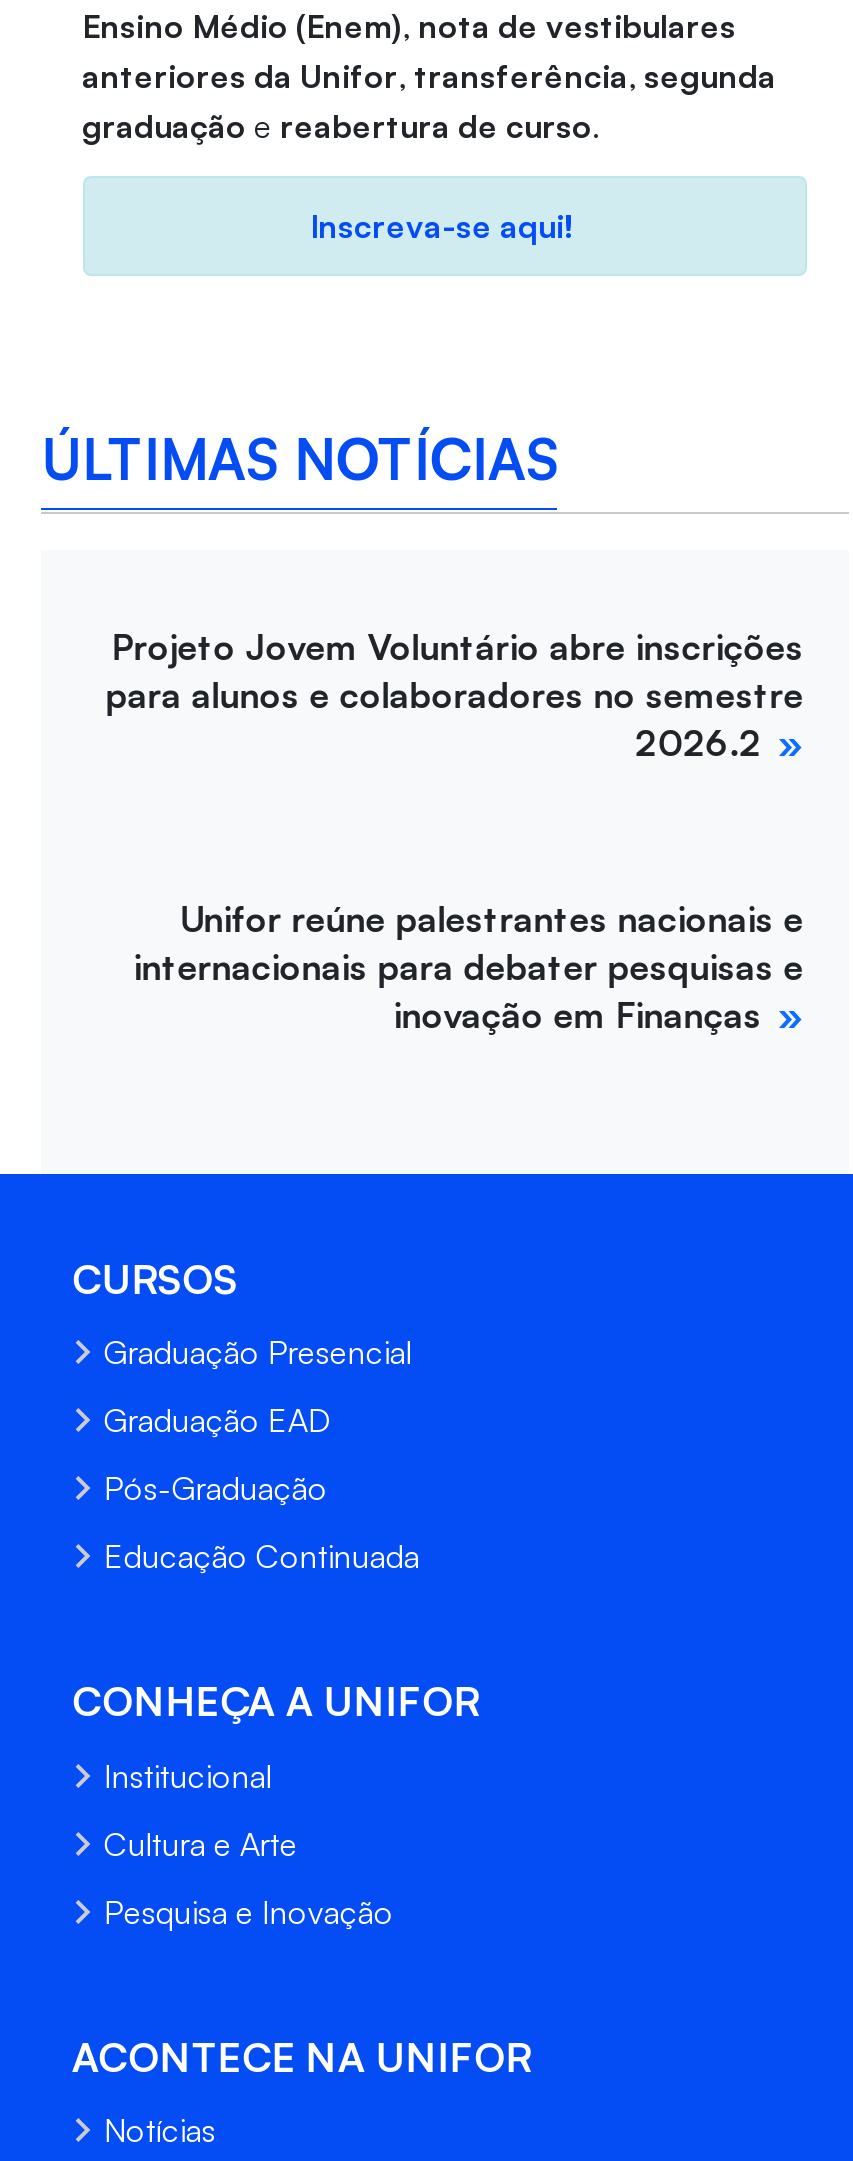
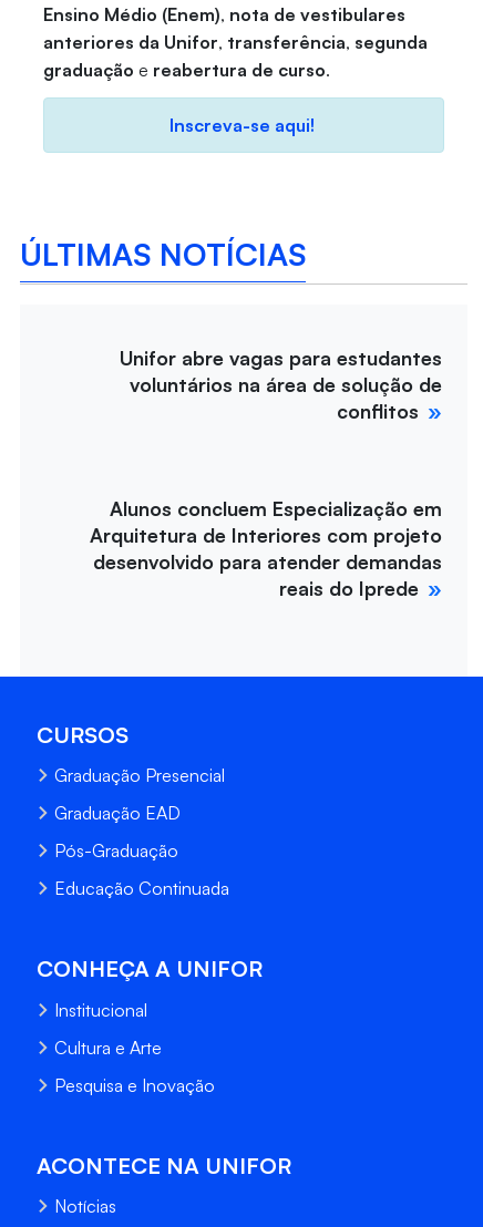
[105,624,803,764] Projeto Jovem Voluntário abre inscrições | para alunos e colaboradores no semestre | 2026.2 -> [120,346,442,423] Unifor abre vagas para estudantes | voluntários na área de solução de | conflitos
[133,896,803,1036] Unifor reúne palestrantes nacionais e | internacionais para debater pesquisas e | inovação em Finanças -> [90,496,442,600] Alunos concluem Especialização em | Arquitetura de Interiores com projeto | desenvolvido para atender demandas | reais do Iprede

